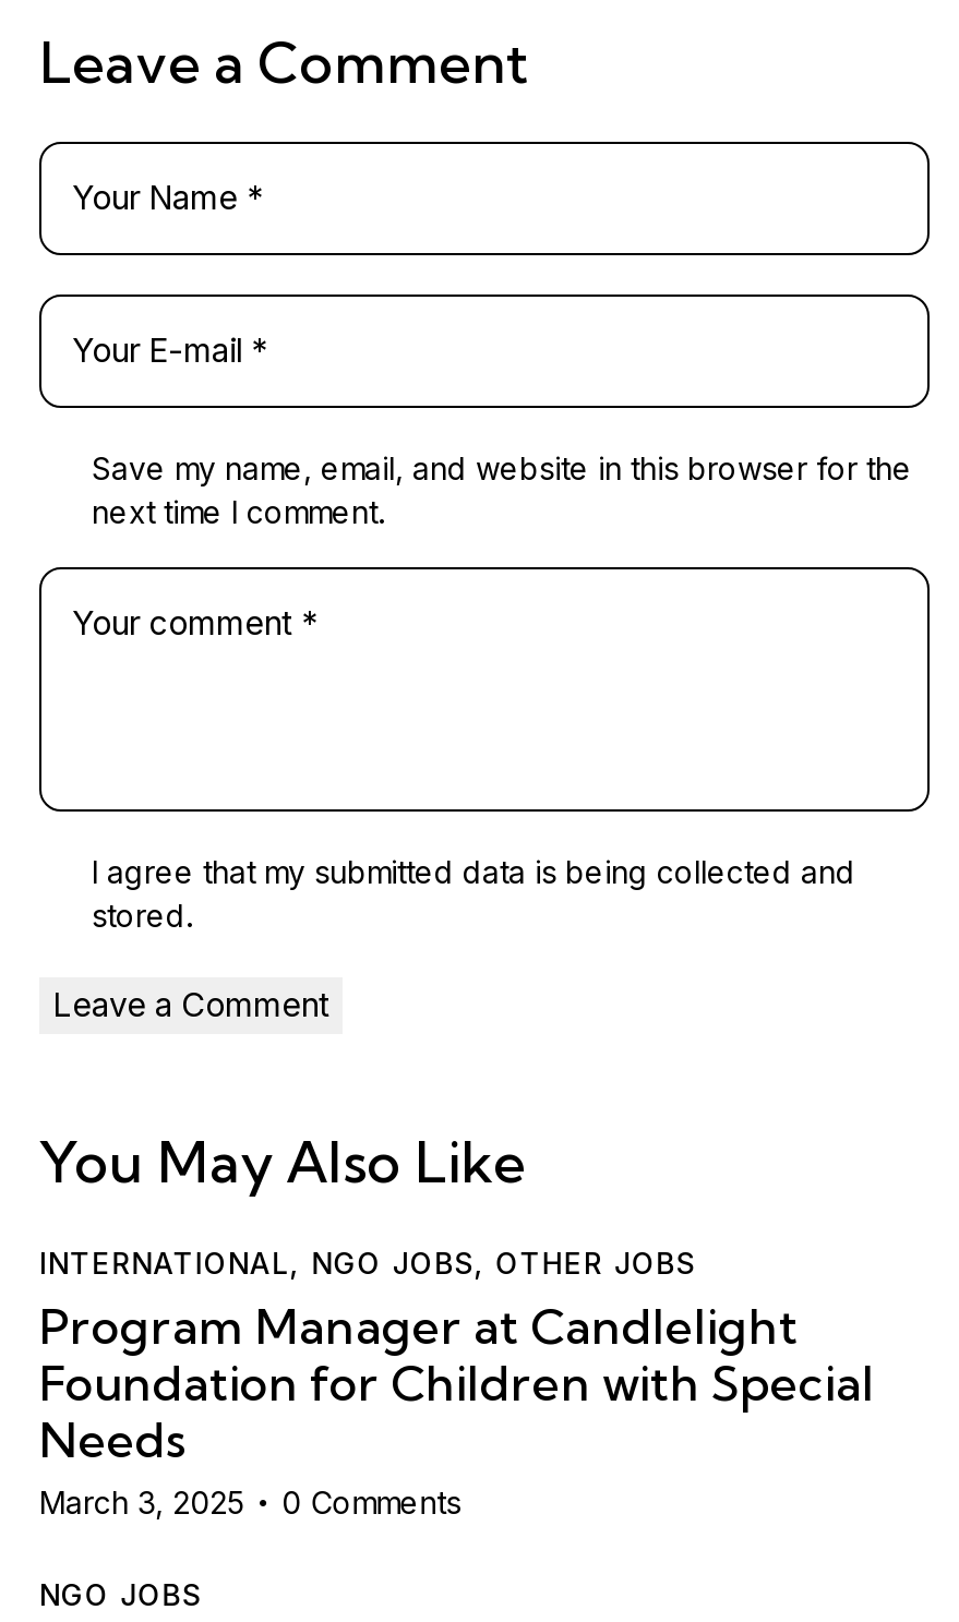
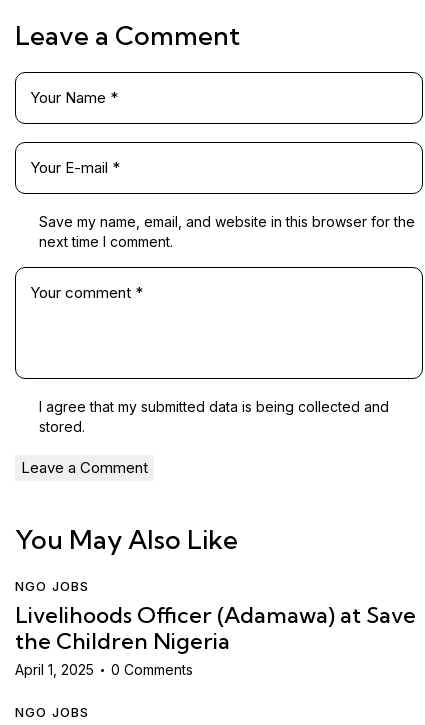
[39,1246,875,1521] INTERNATIONAL, NGO JOBS, OTHER JOBS | Program Manager at Candlelight | Foundation for Children with Special | Needs | March 3, 2025 -> [15,578,416,678] NGO JOBS | Livelihoods Officer (Adamawa) at Save | the Children Nigeria | April 1, 2025

